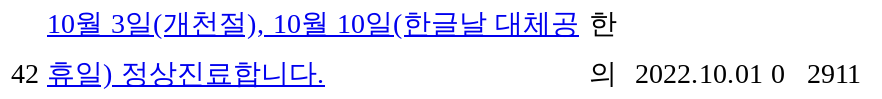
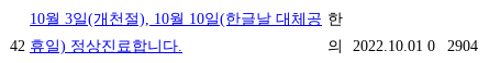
[589,59,861,89] 의 2022.10.01 0 2911 -> [327,38,478,54] 의 2022.10.01 0 2904

